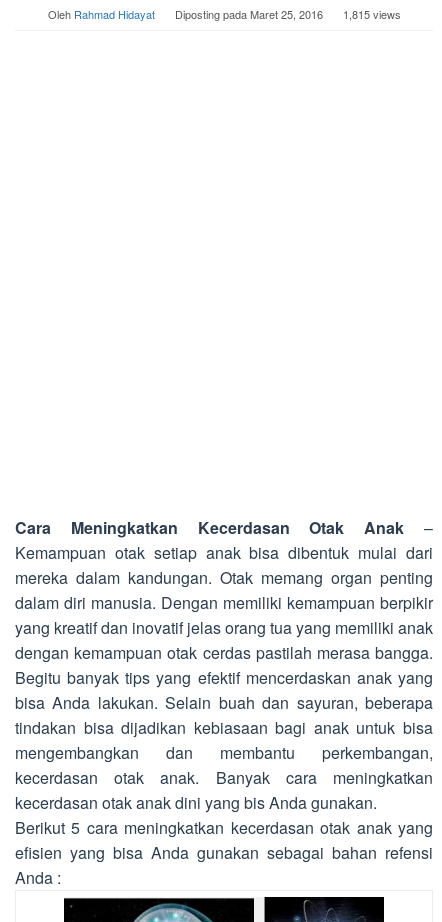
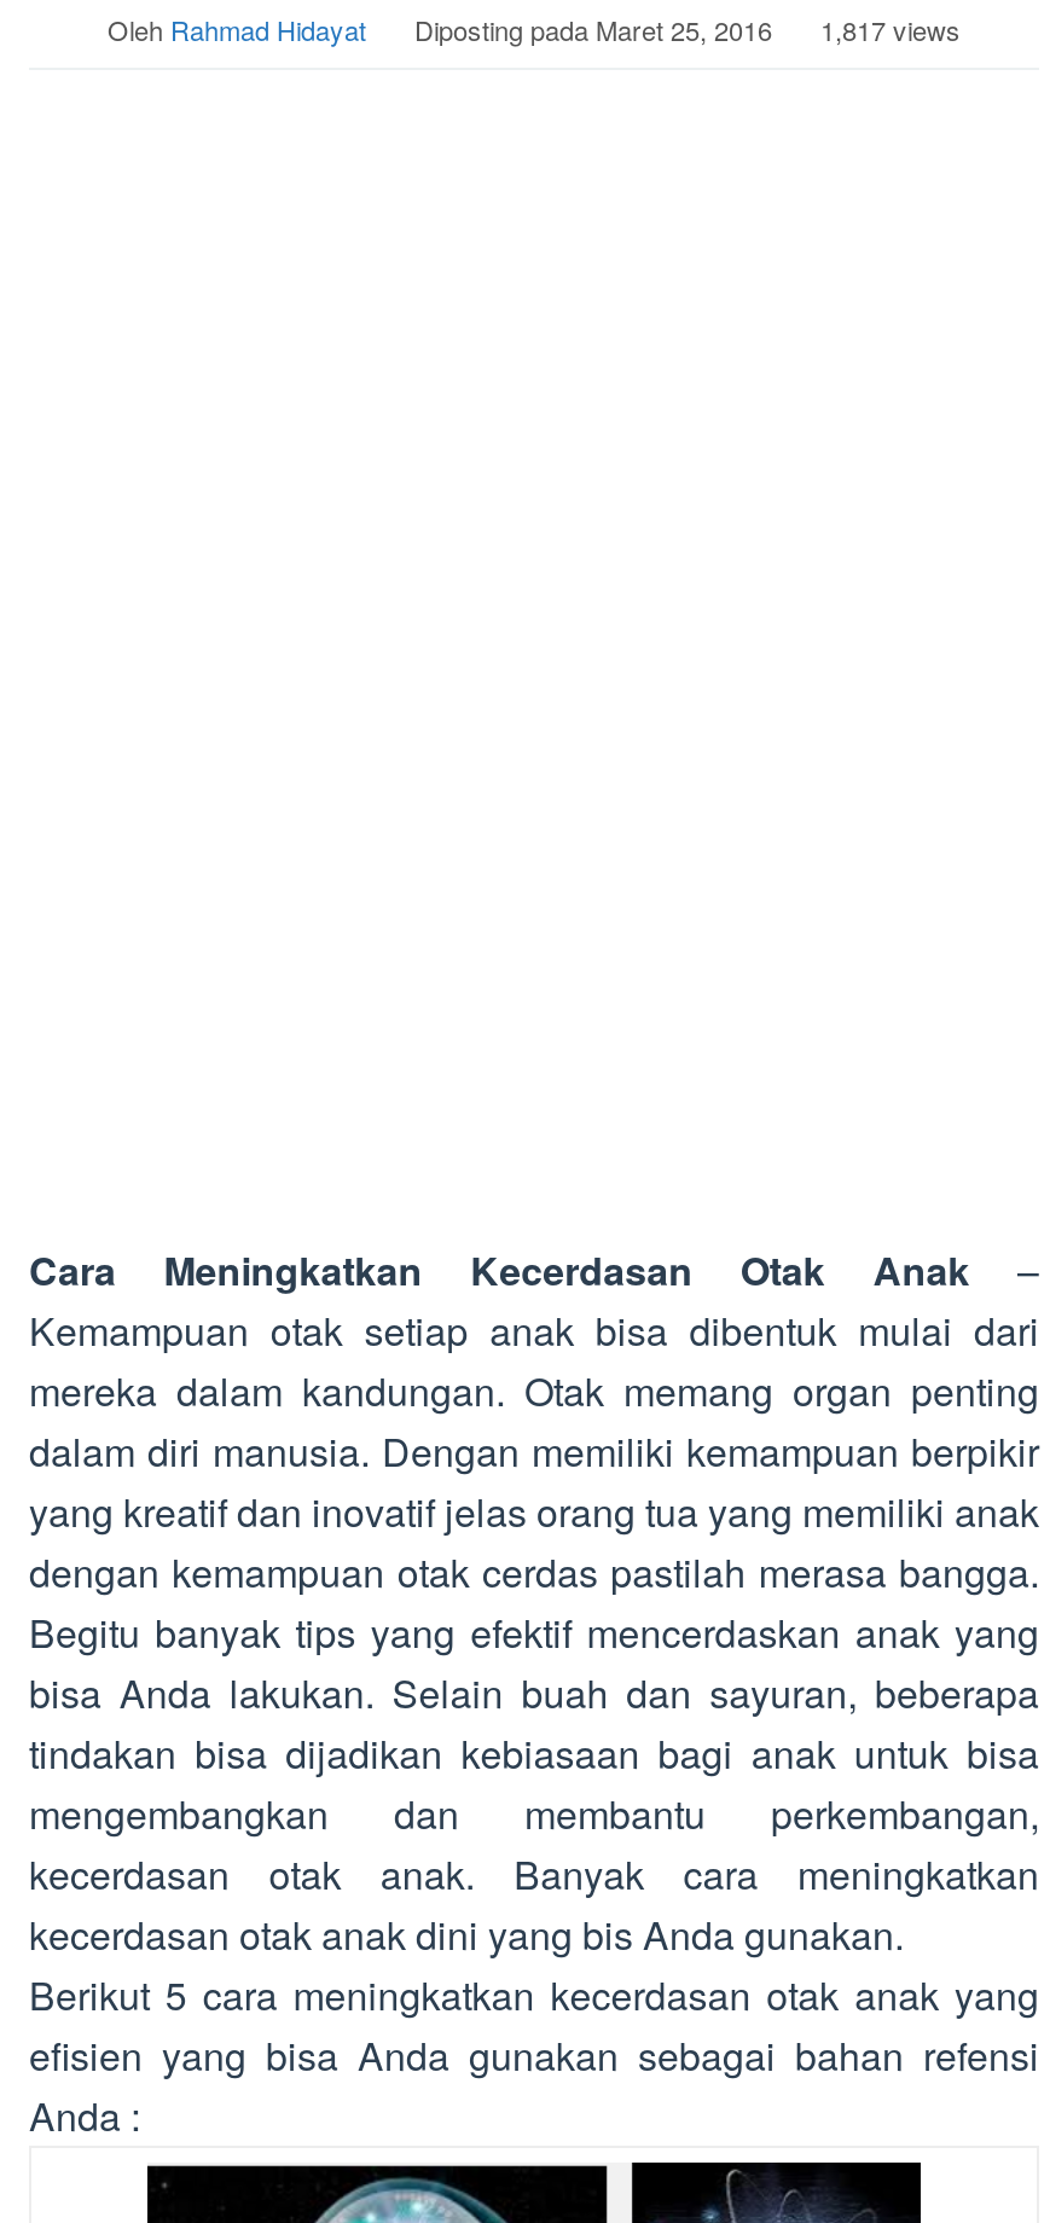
[47,6,400,22] Oleh Rahmad Hidayat Diposting pada Maret 25, 2016 1,815 views -> [108,11,961,49] Oleh Rahmad Hidayat Diposting pada Maret 25, 2016 1,817 views

